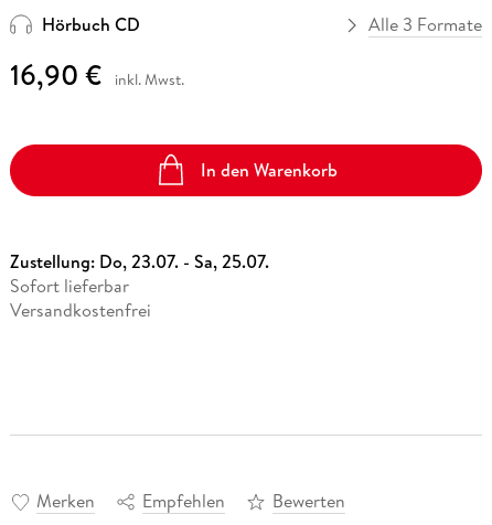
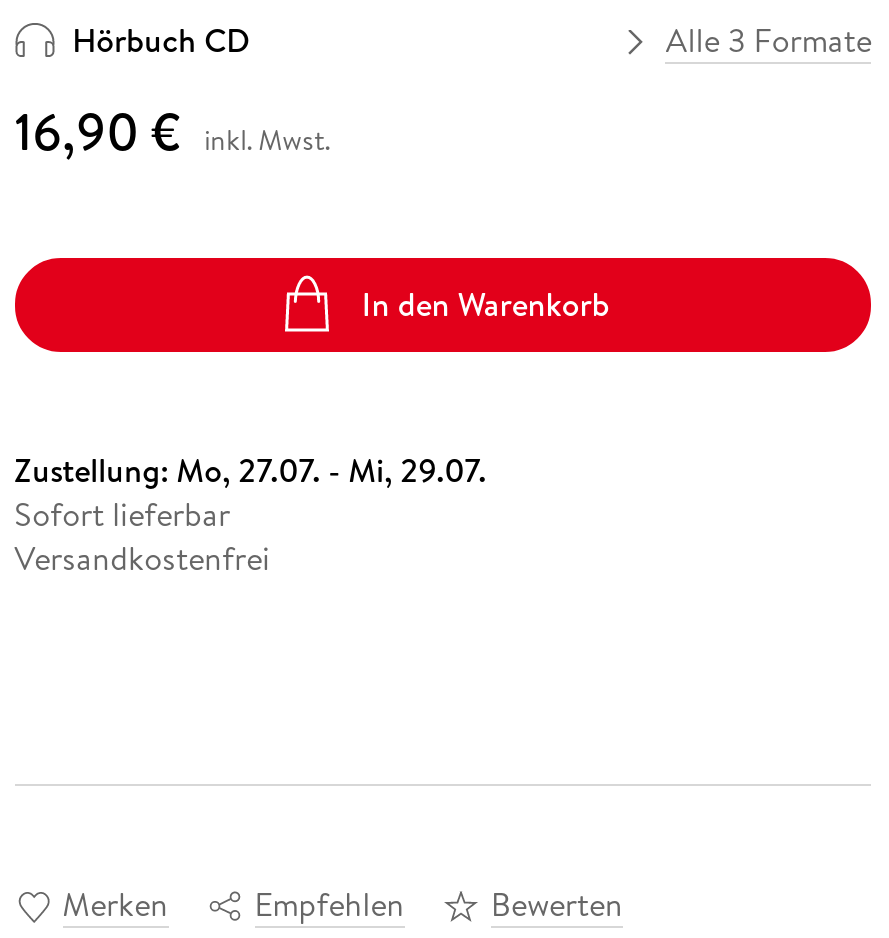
[9,249,269,273] Zustellung: Do, 23.07. - Sa, 25.07. -> [14,447,486,491] Zustellung: Mo, 27.07. - Mi, 29.07.

